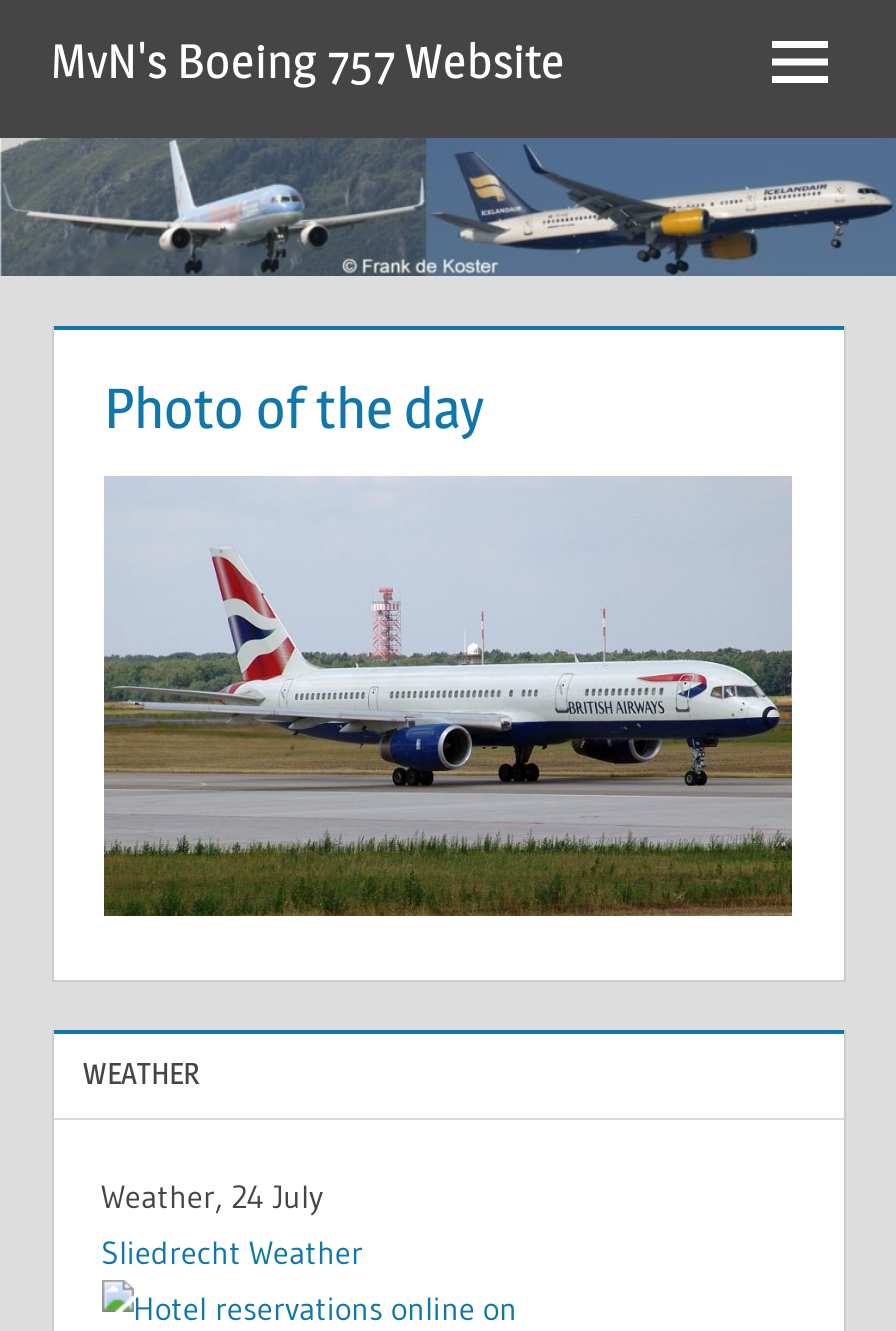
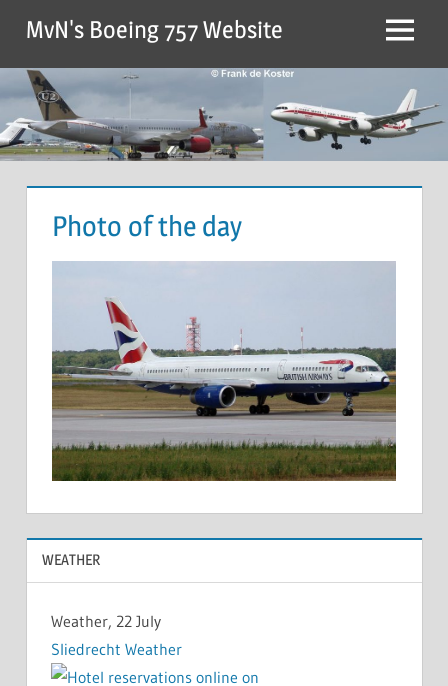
[6,140,890,276] [image] -> [3,68,445,161] [image]
[101,1175,323,1215] Weather, 24 July -> [50,611,160,631] Weather, 22 July

